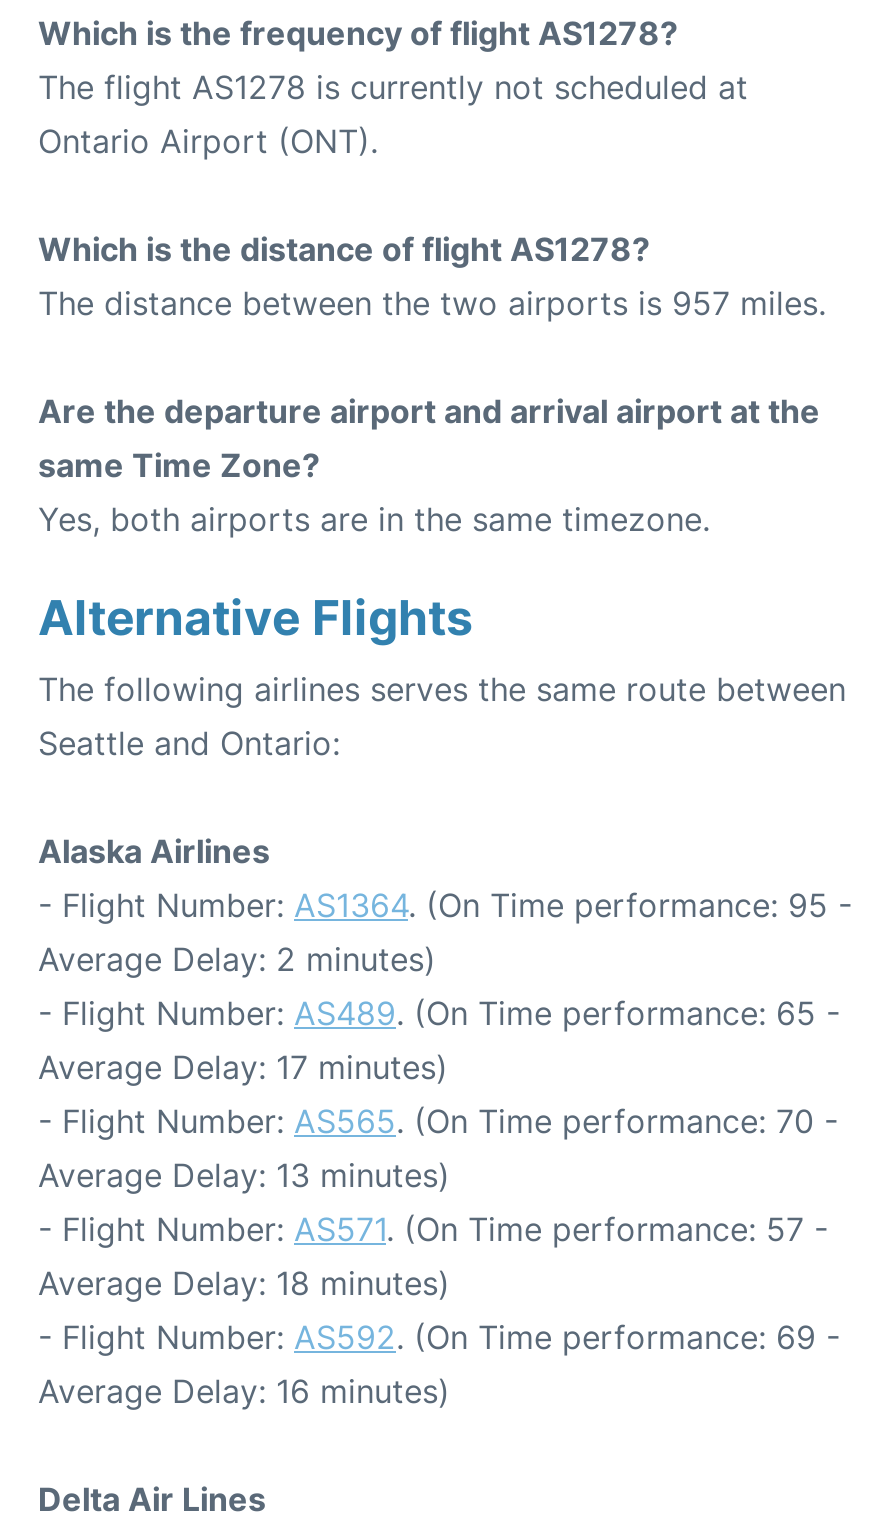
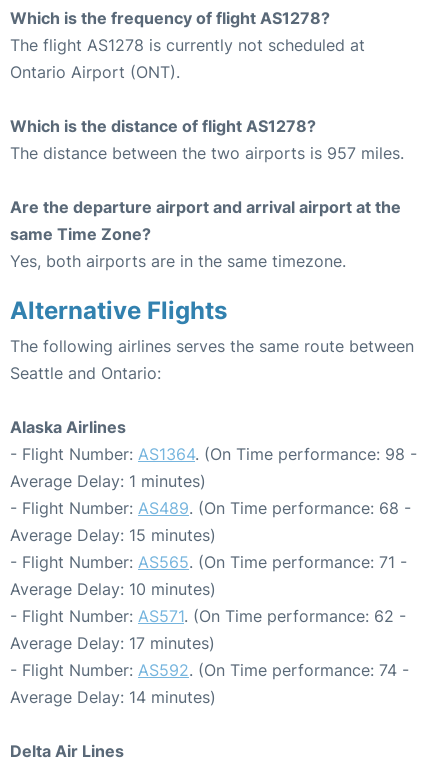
[38,884,852,1032] - Flight Number: AS1364. (On Time performance: 95 - | Average Delay: 2 minutes) | - Flight Number: AS489. (On Time performance: 65 - -> [10,444,417,626] - Flight Number: AS1364. (On Time performance: 98 - | Average Delay: 1 minutes) | - Flight Number: AS489. (On Time performance: 68 - | Average Delay: 15 minutes) | - Flight Number: AS565. (On Time performance: 71 - | Average Delay: 10 minutes) | - Flight Number: AS571. (On Time performance: 62 -
moved [38,1046,448,1086] -> [10,633,215,653]: Average Delay: 17 minutes)
[38,1100,840,1410] - Flight Number: AS565. (On Time performance: 70 - | Average Delay: 13 minutes) | - Flight Number: AS571. (On Time performance: 57 - | Average Delay: 18 minutes) | - Flight Number: AS592. (On Time performance: 69 - | Average Delay: 16 minutes) -> [10,660,409,707] - Flight Number: AS592. (On Time performance: 74 - | Average Delay: 14 minutes)

